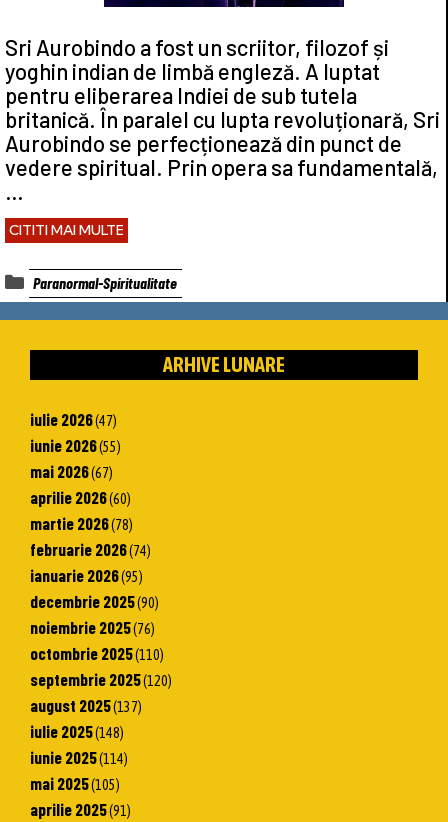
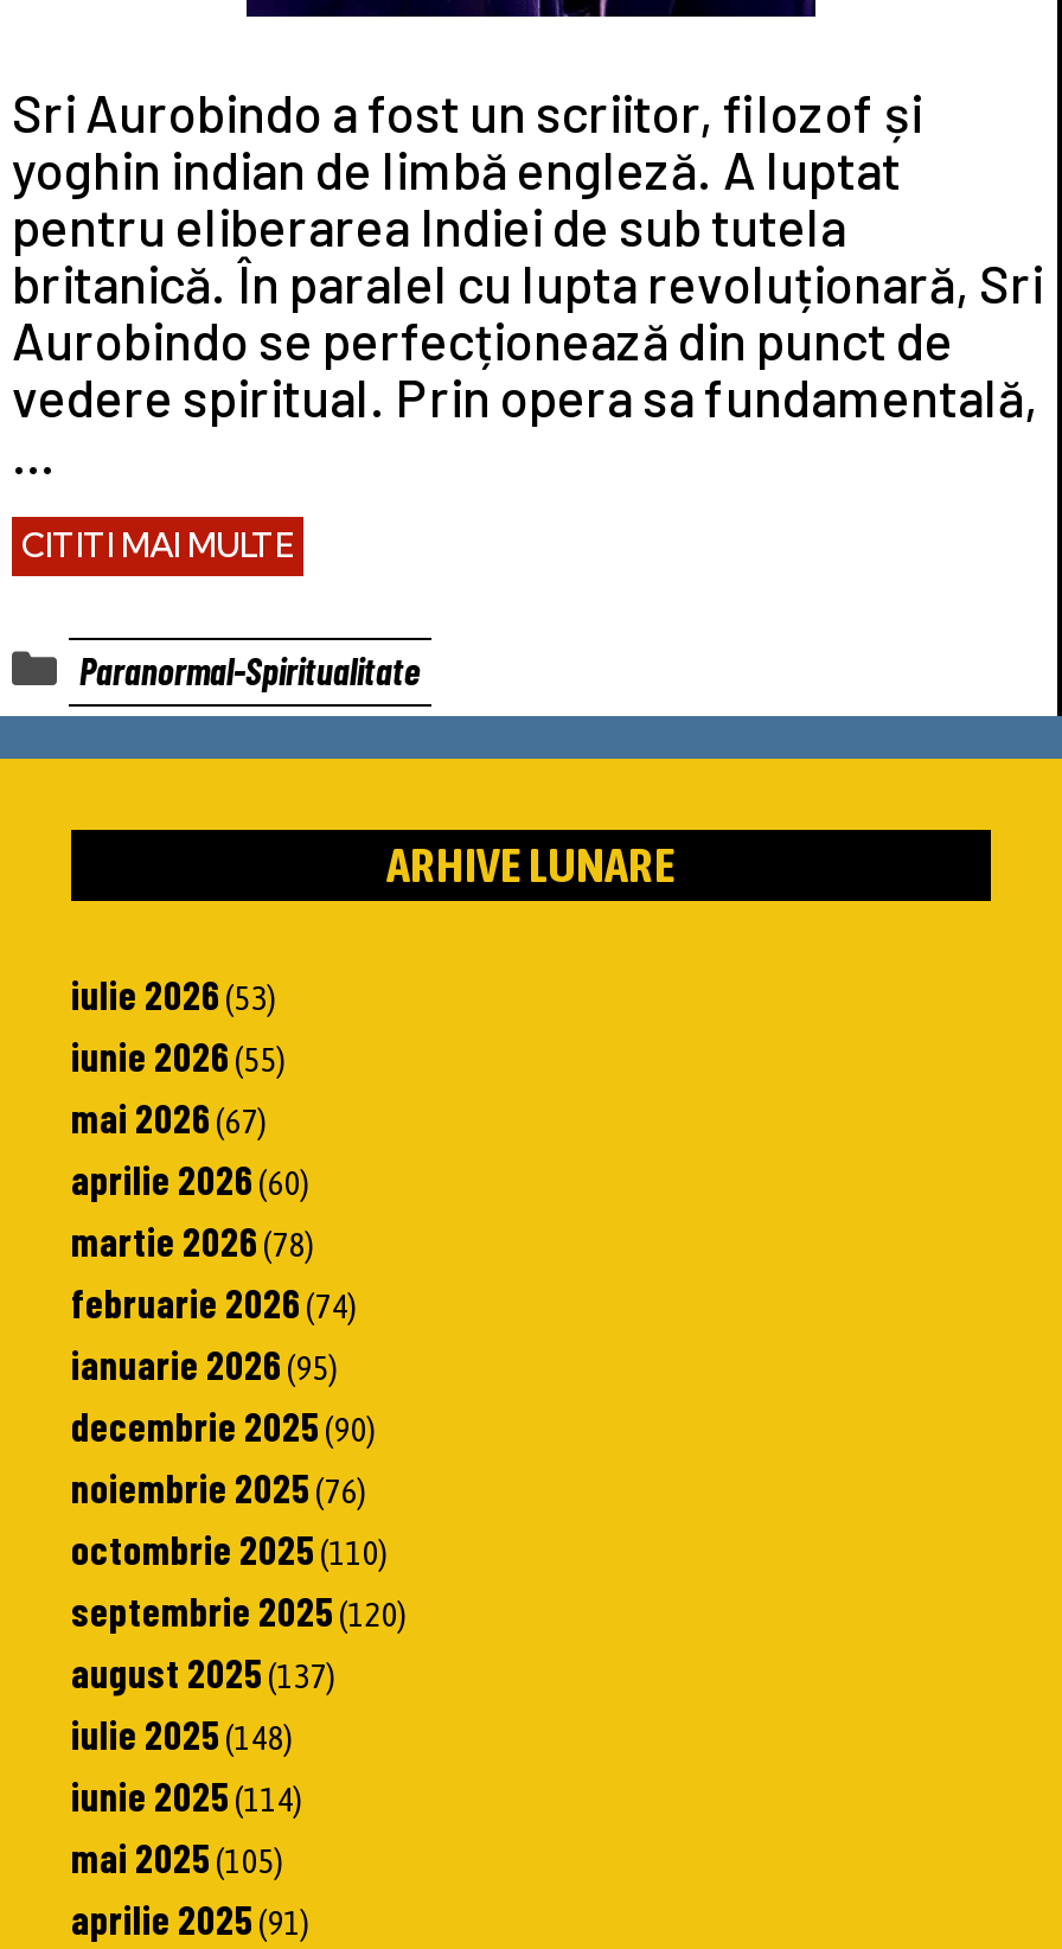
[30,409,117,429] iulie 2026 (47) -> [71,969,277,1017] iulie 2026 (53)

